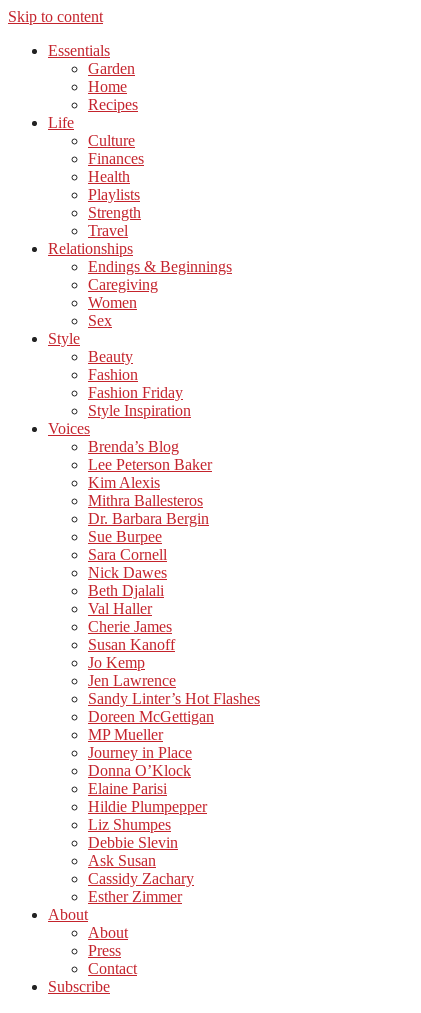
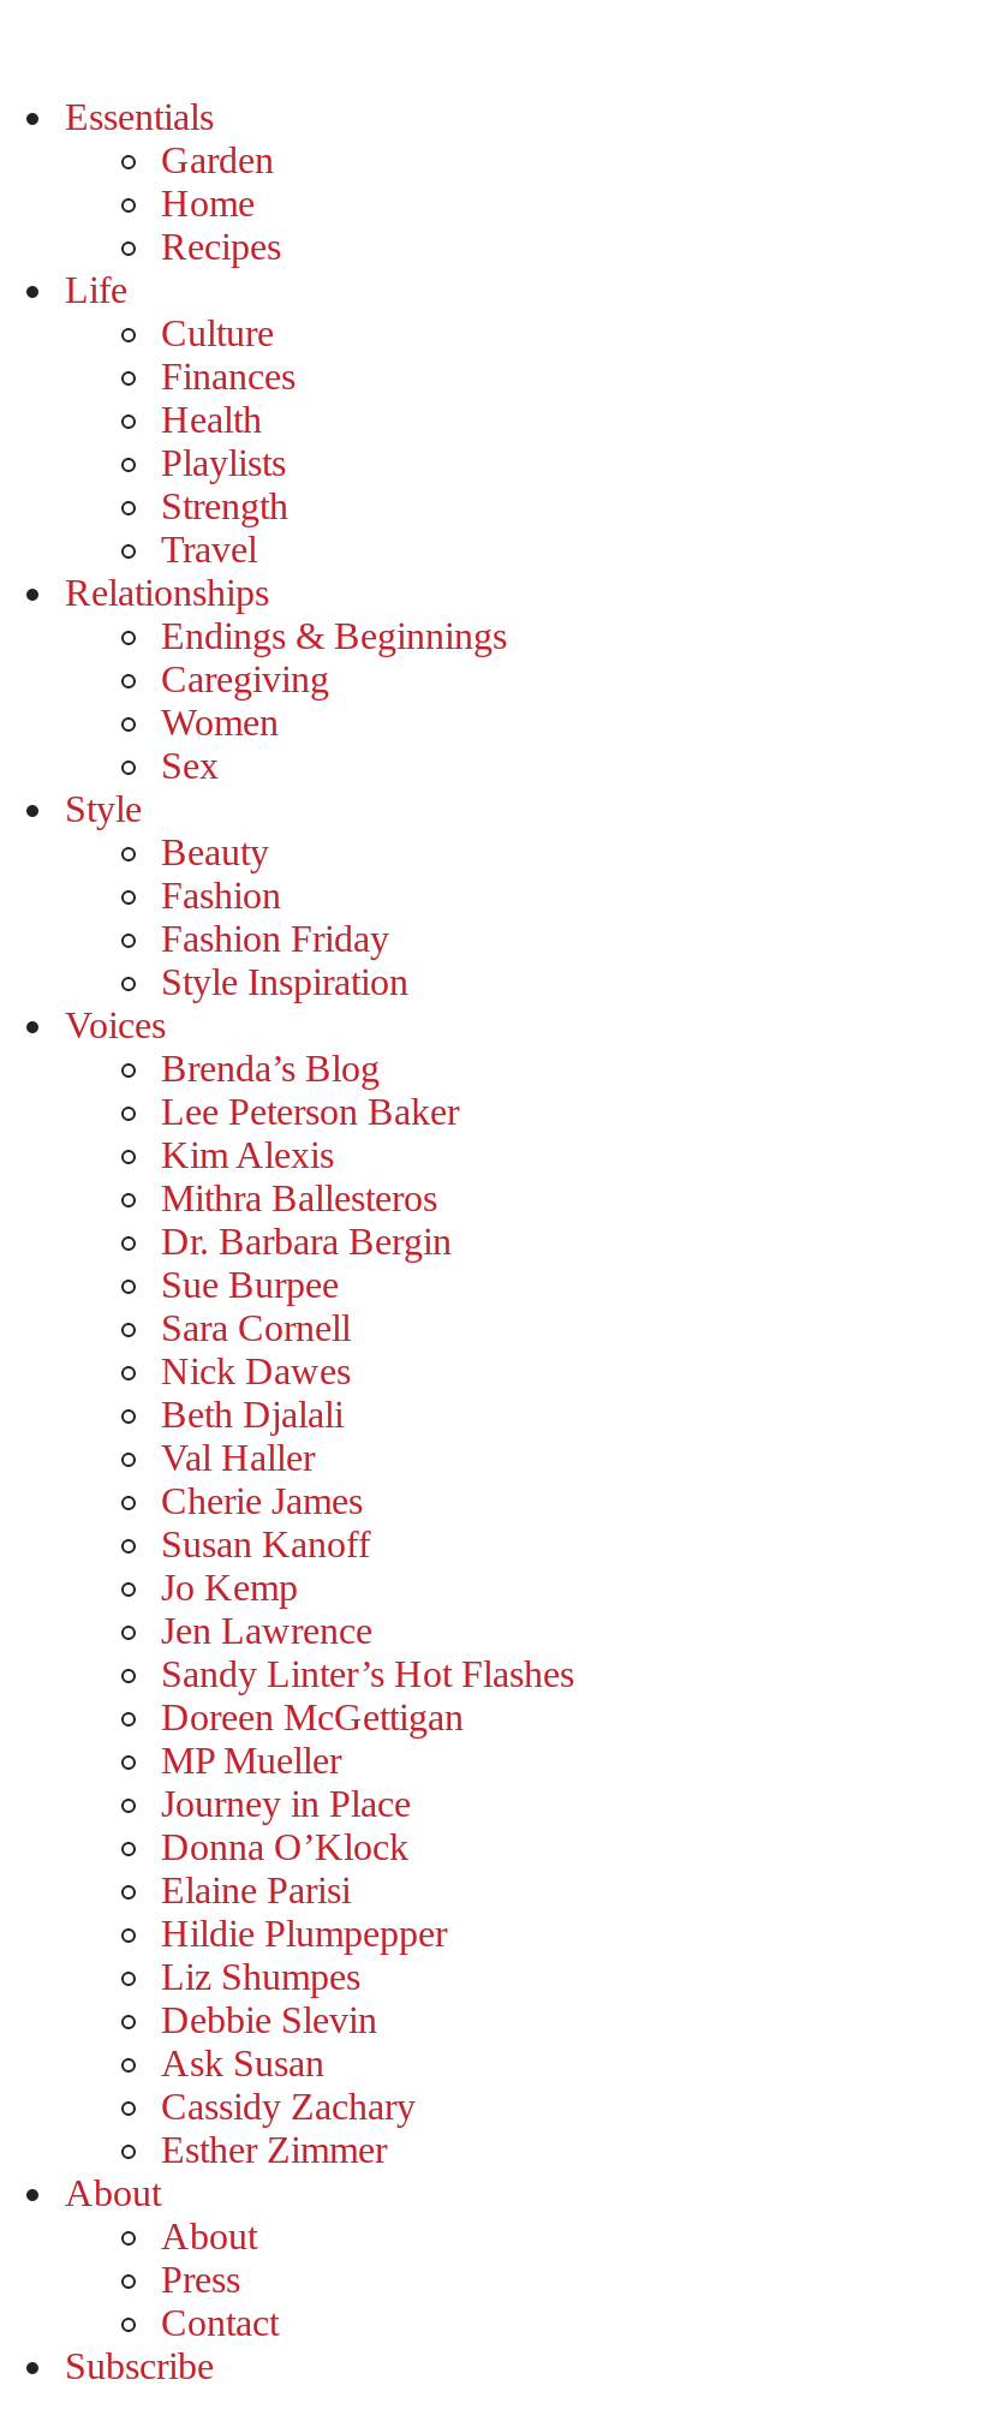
[8,8,103,25] Skip to content -> none

